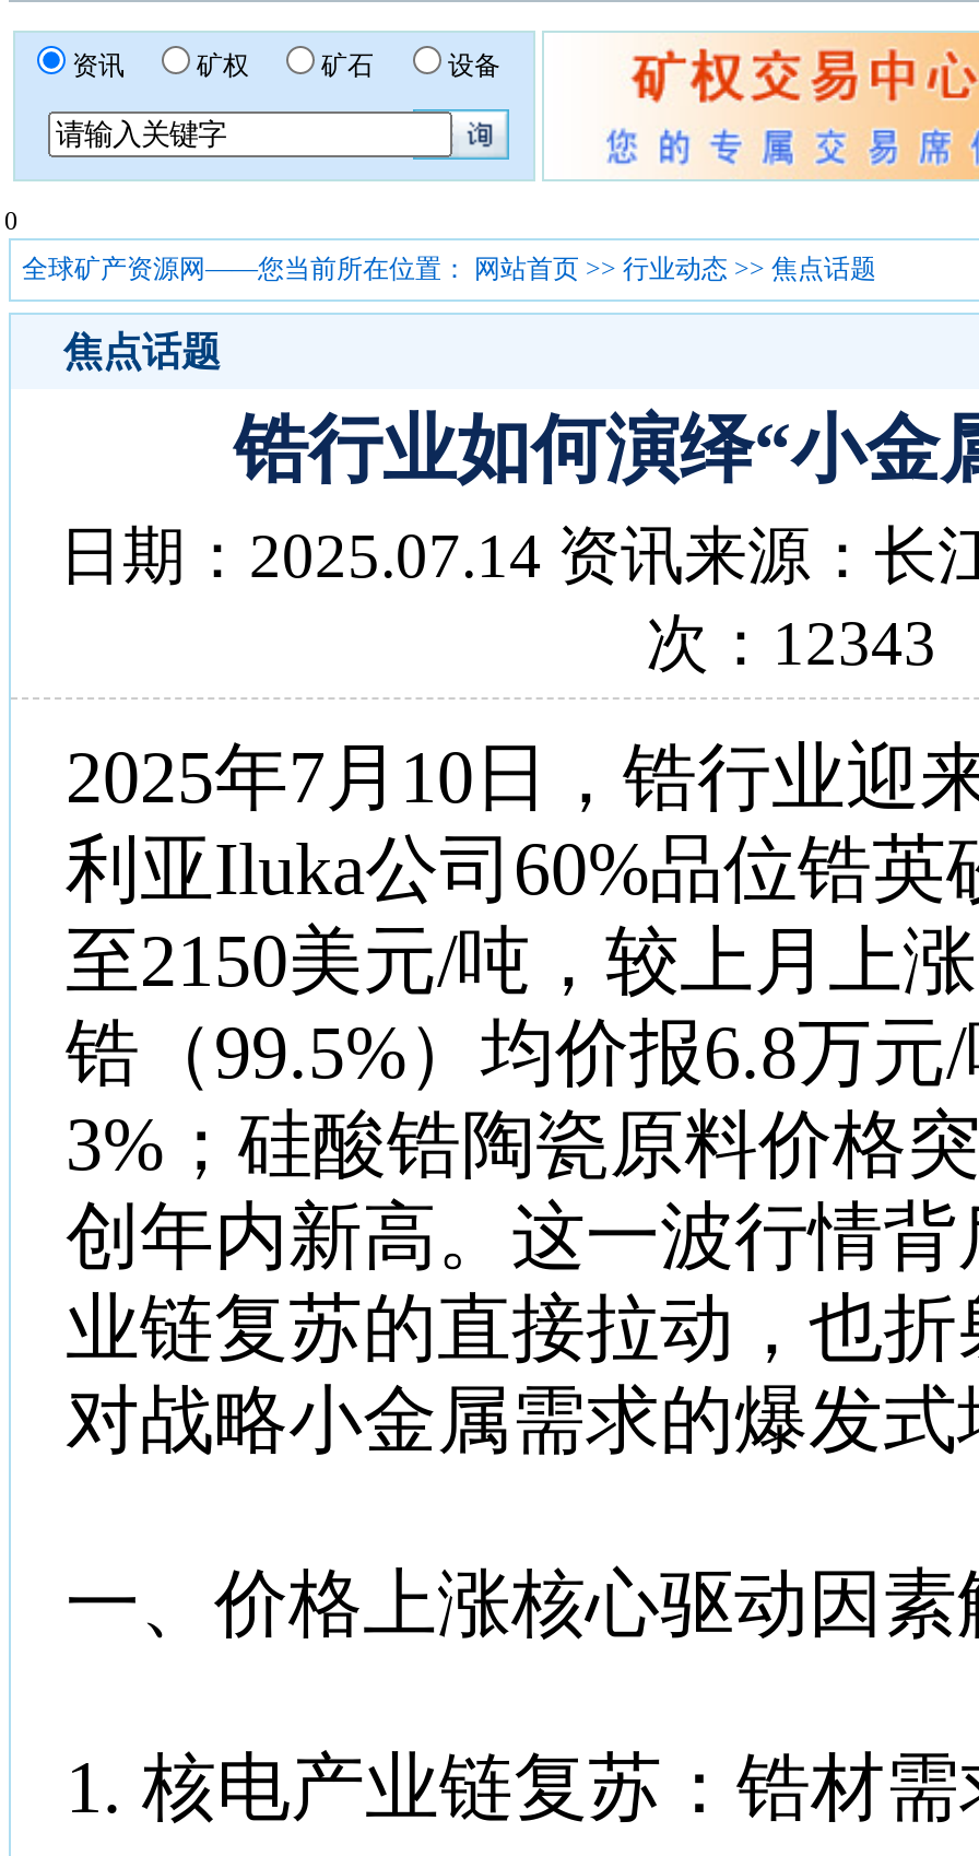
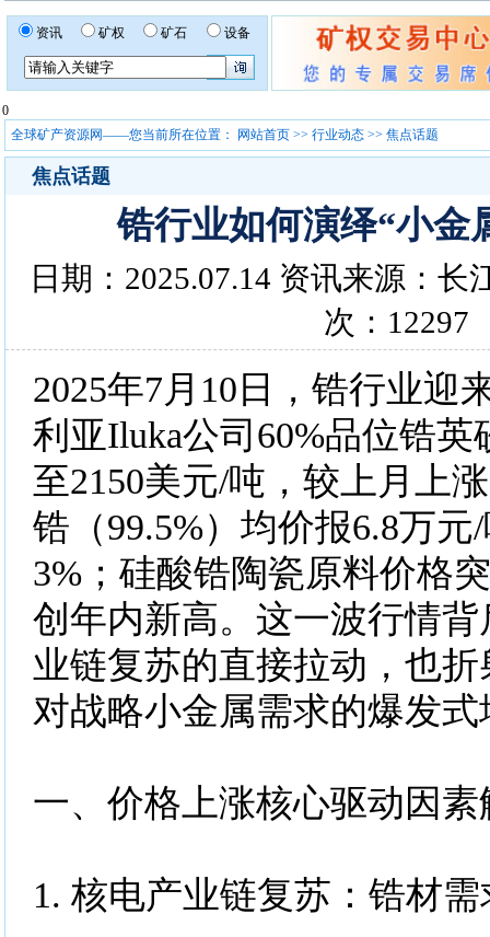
[646,608,936,678] 次：12343 -> [323,304,469,339] 次：12297

